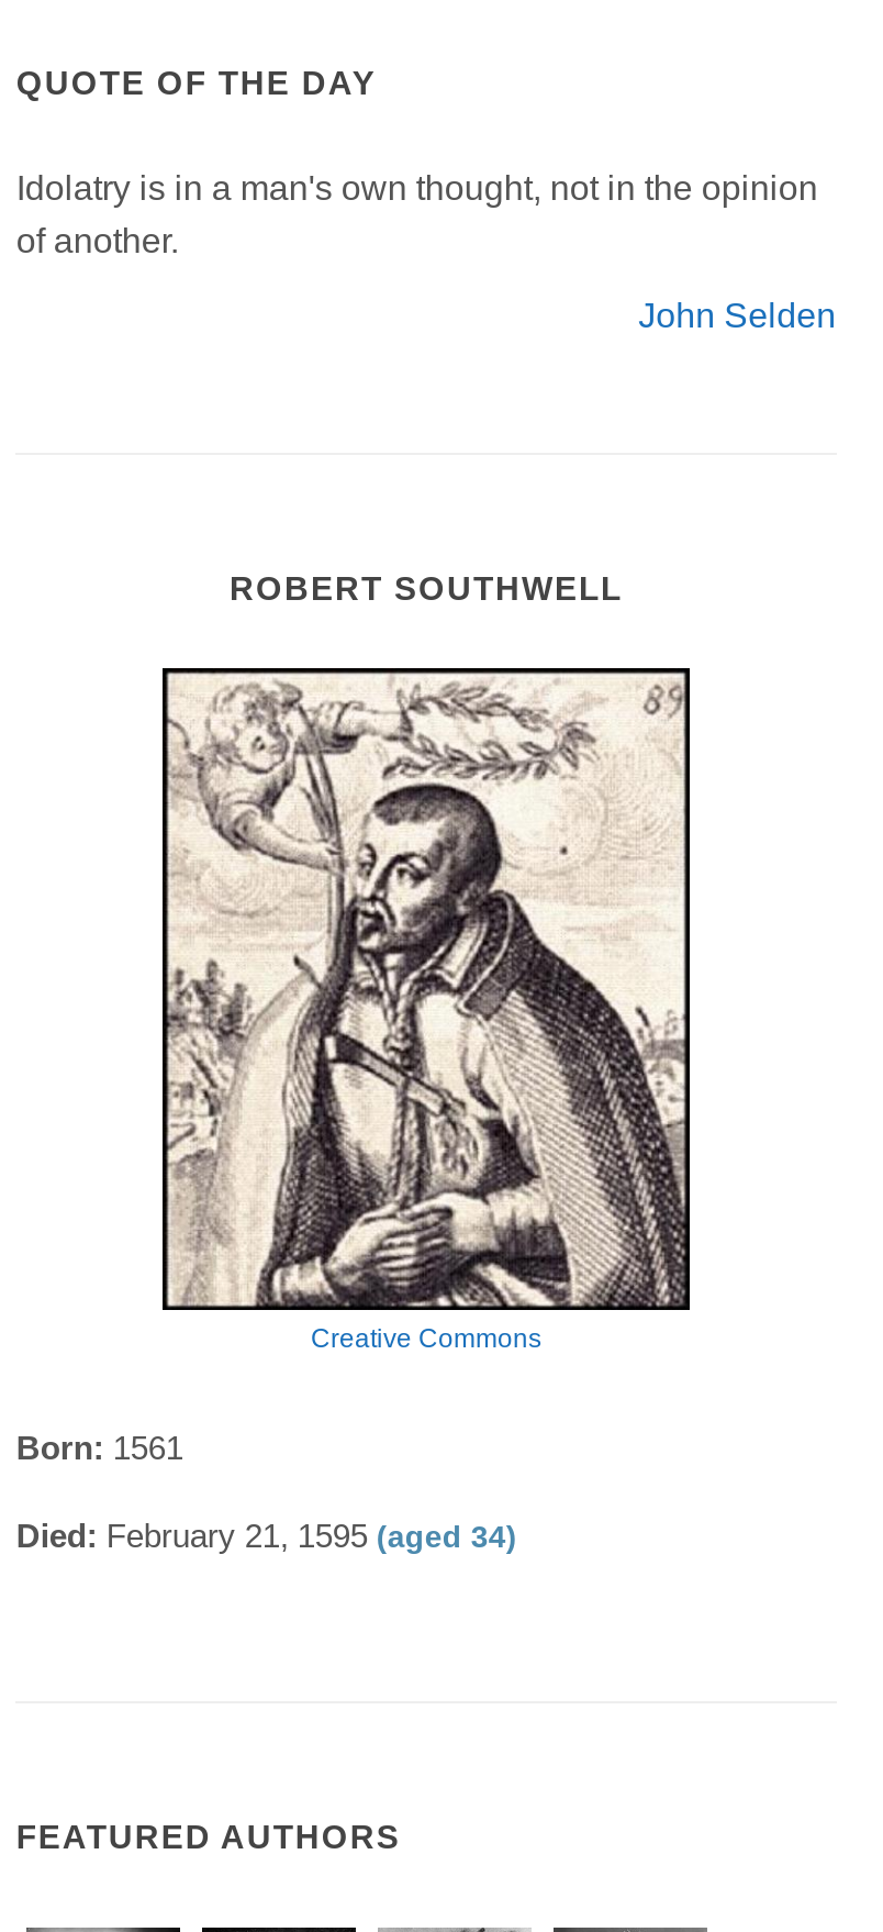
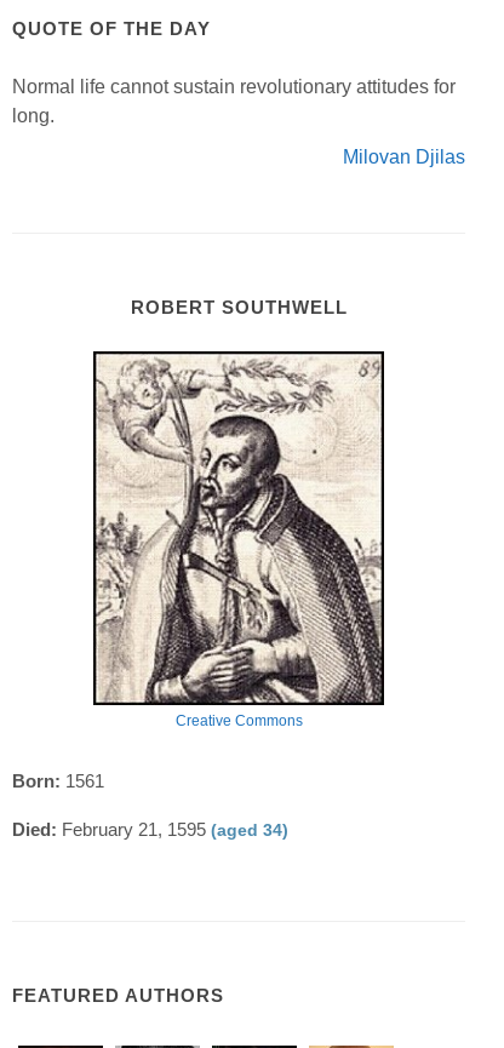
[16,168,818,258] Idolatry is in a man's own thought, not in the opinion | of another. -> [13,76,456,126] Normal life cannot sustain revolutionary attitudes for | long.
[638,296,836,333] John Selden -> [342,146,465,167] Milovan Djilas

